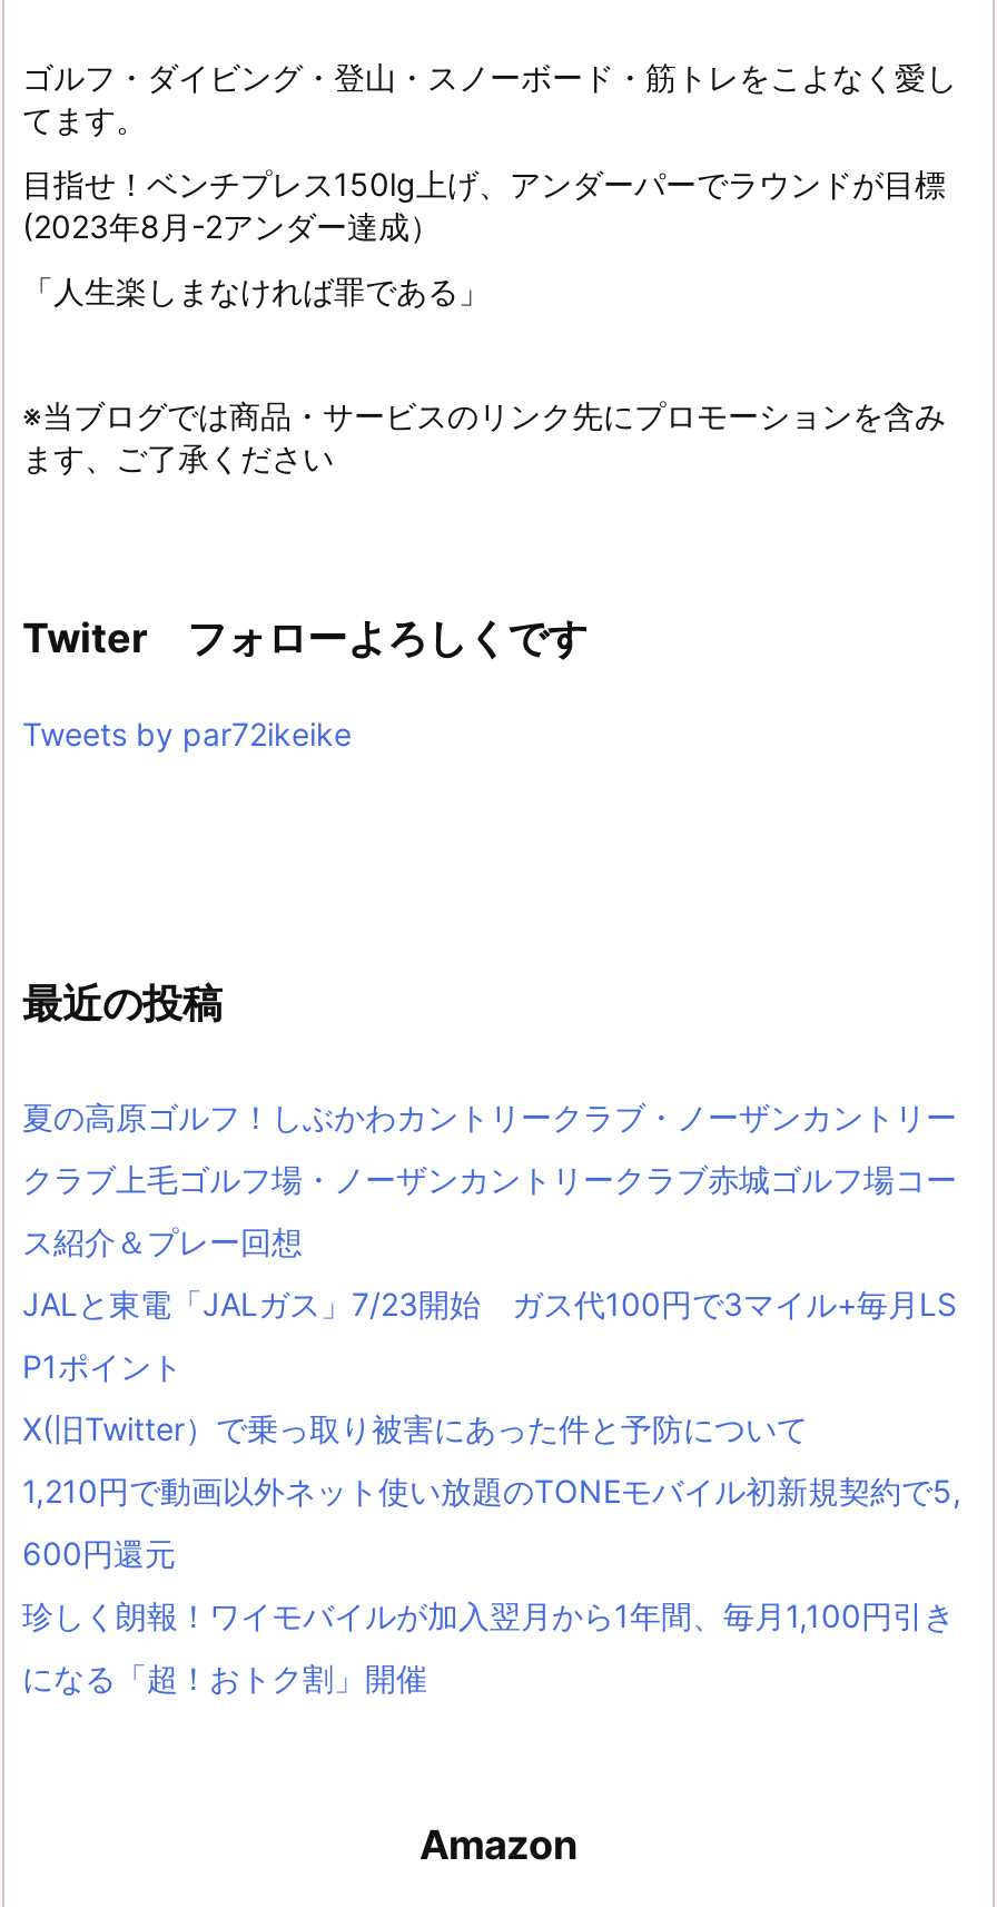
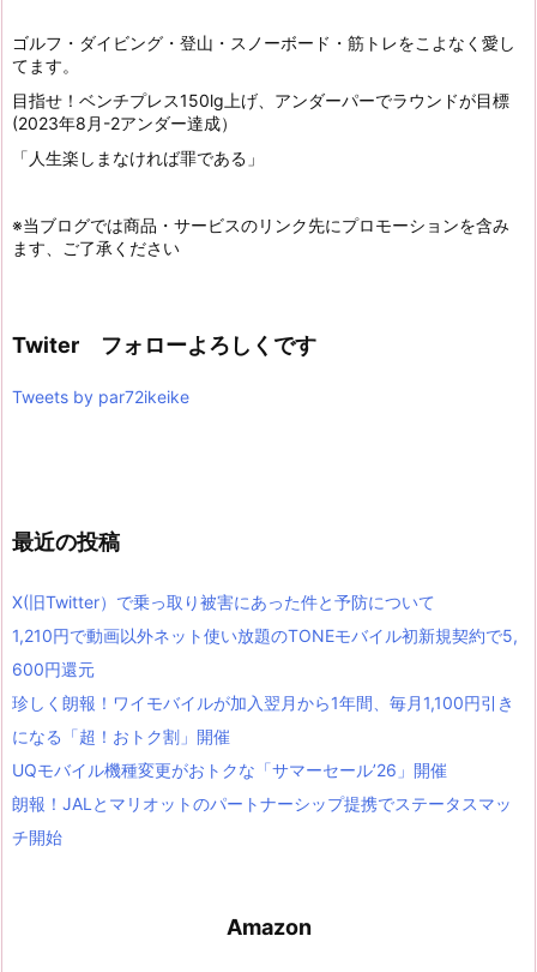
[22,1097,957,1385] 夏の高原ゴルフ！しぶかわカントリークラブ・ノーザンカントリー | クラブ上毛ゴルフ場・ノーザンカントリークラブ赤城ゴルフ場コー | ス紹介＆プレー回想 | JALと東電「JALガス」7/23開始 ガス代100円で3マイル+毎月LS | P1ポイント -> none
moved [22,1409,961,1696] -> [12,591,518,746]: X(旧Twitter）で乗っ取り被害にあった件と予防について | 1,210円で動画以外ネット使い放題のTONEモバイル初新規契約で5, | 600円還元 | 珍しく朗報！ワイモバイルが加入翌月から1年間、毎月1,100円引き | になる「超！おトク割」開催
none -> [12,759,512,847] UQモバイル機種変更がおトクな「サマーセール’26」開催 | 朗報！JALとマリオットのパートナーシップ提携でステータスマッ | チ開始

